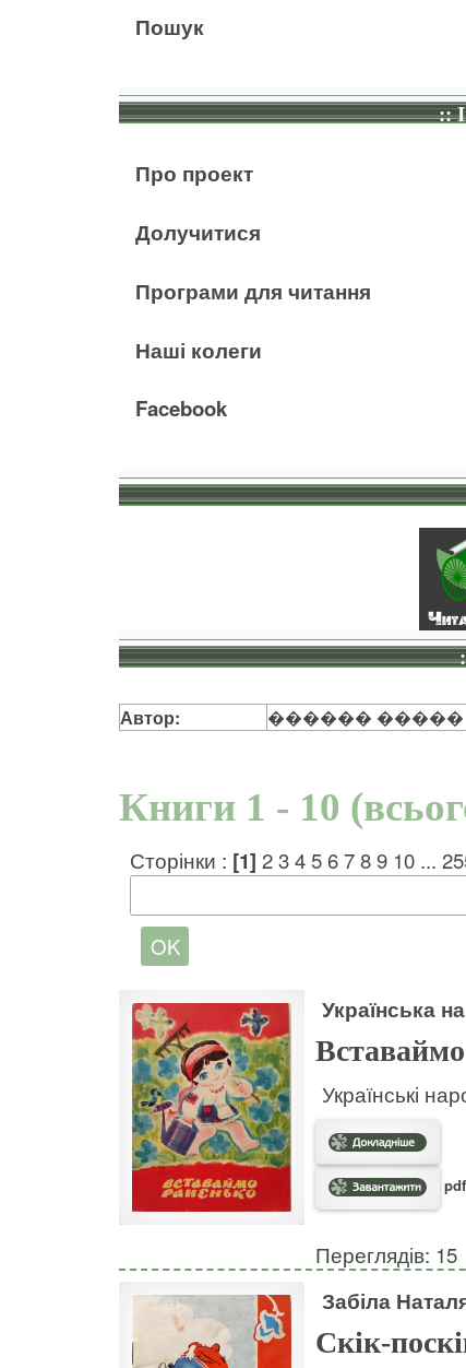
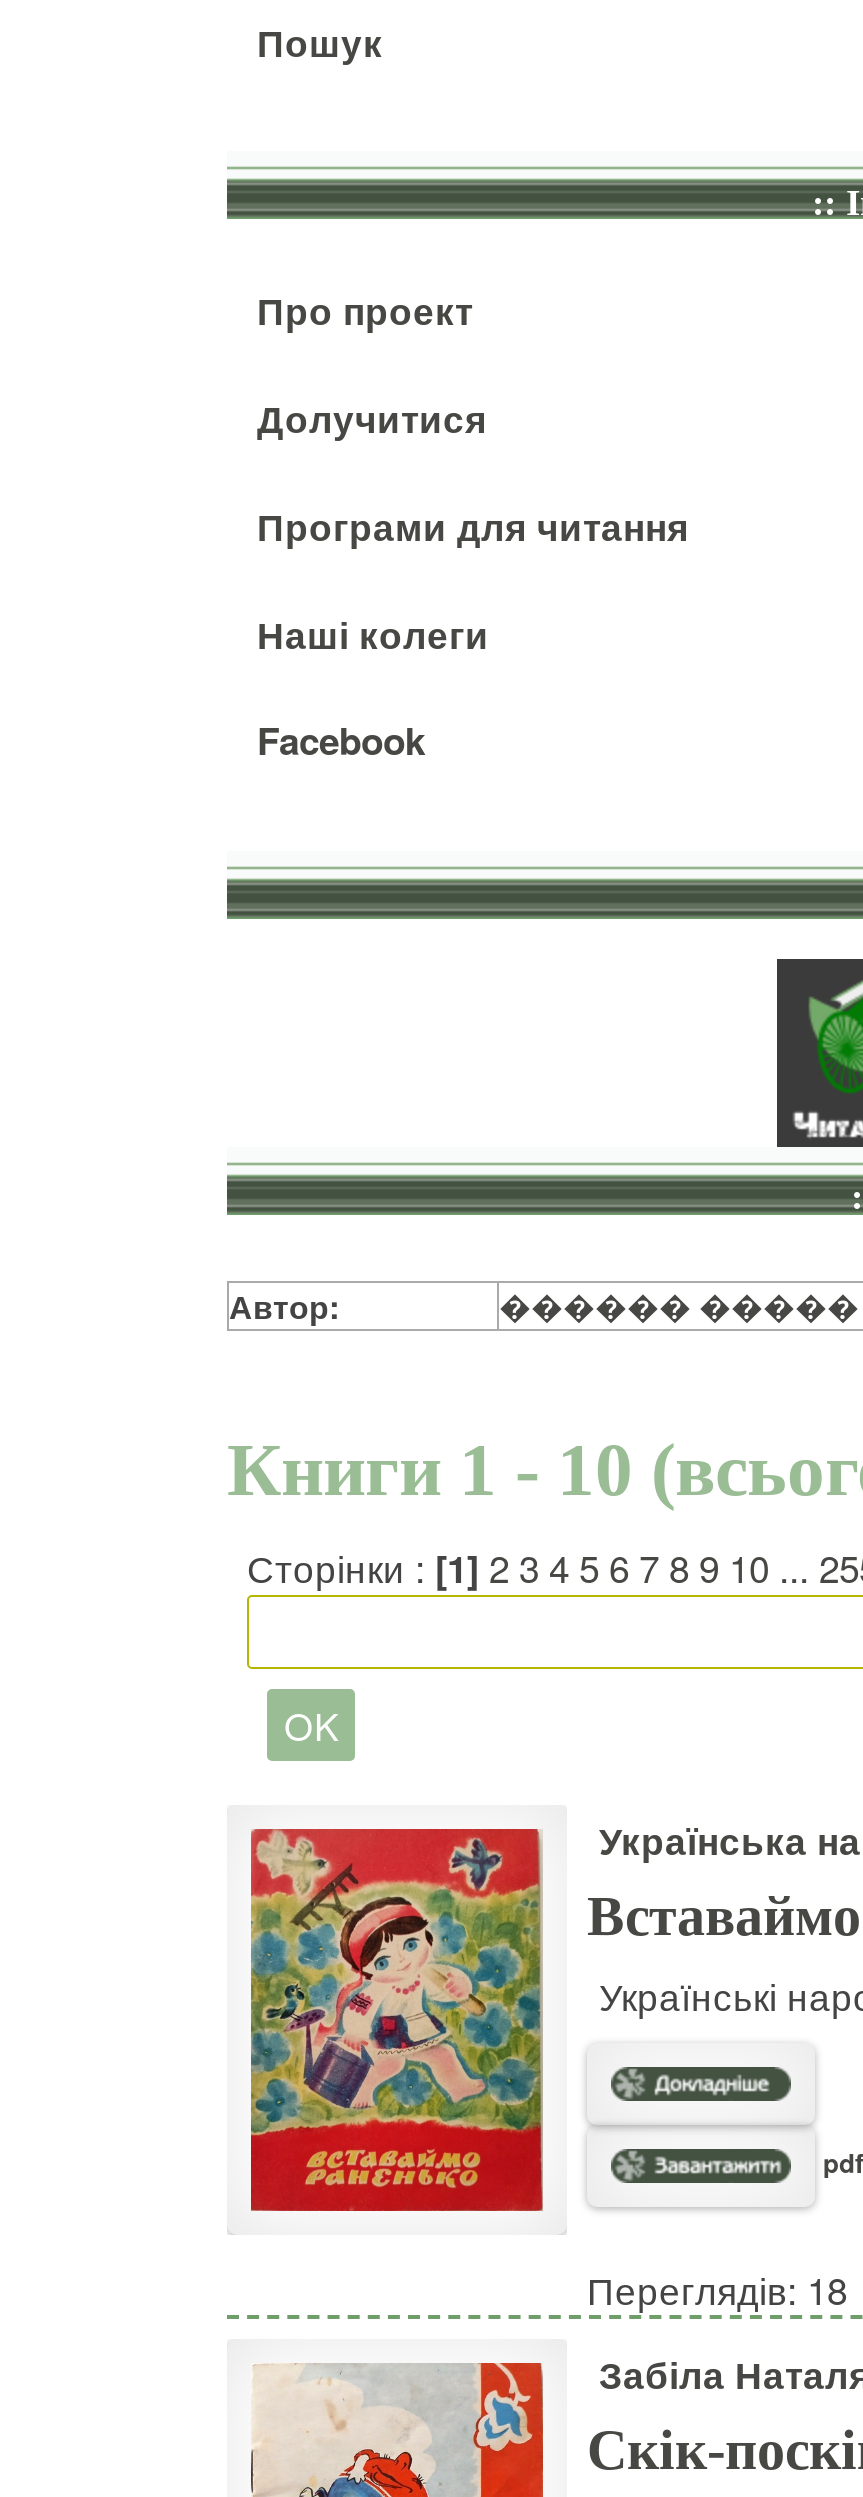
[315,1241,457,1269] Переглядів: 15 -> [587,2264,847,2316] Переглядів: 18

